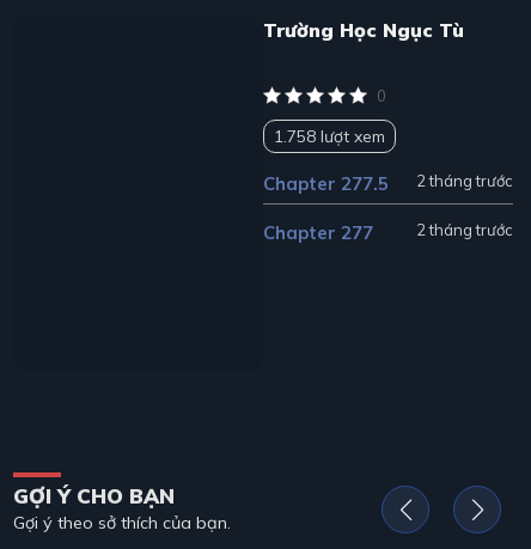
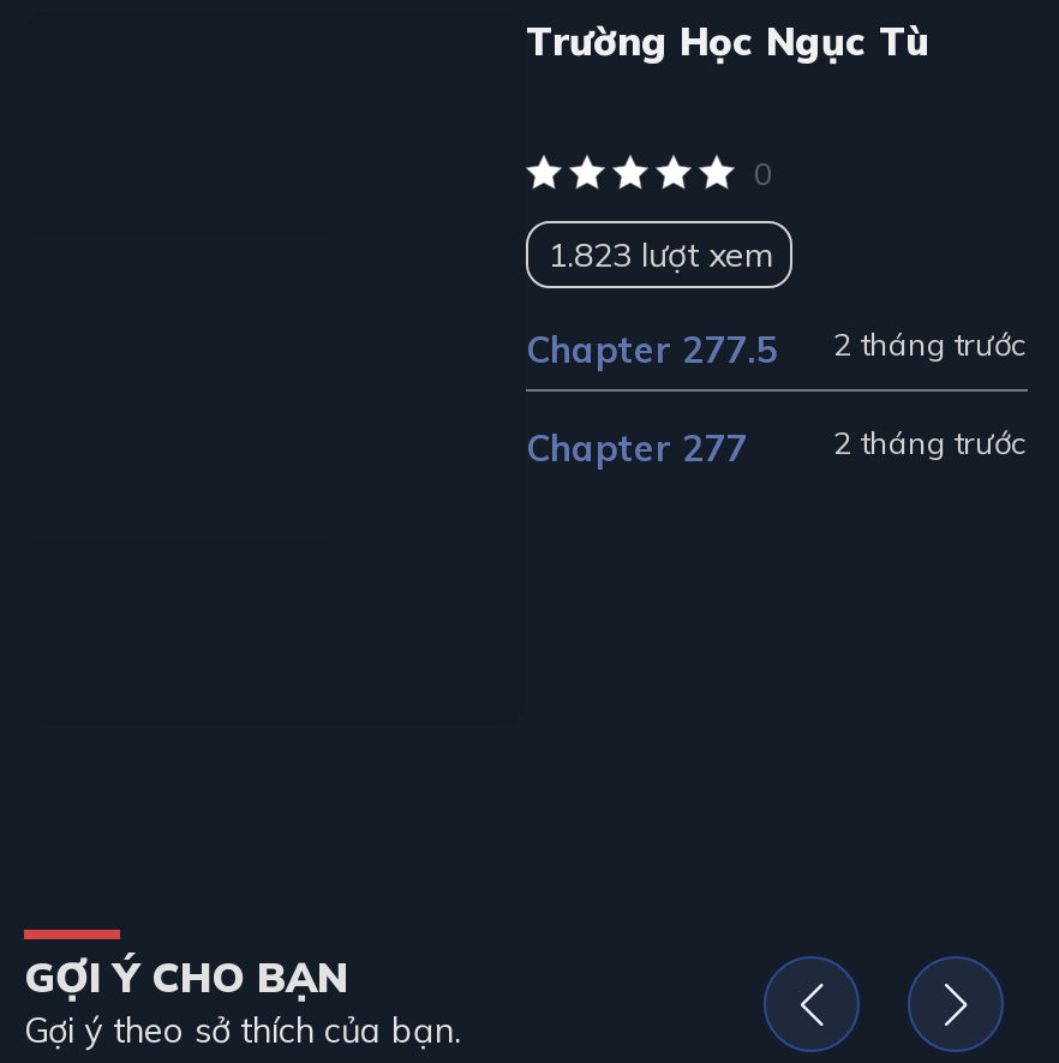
[274,126,385,147] 1.758 lượt xem -> [548,233,771,276] 1.823 lượt xem

